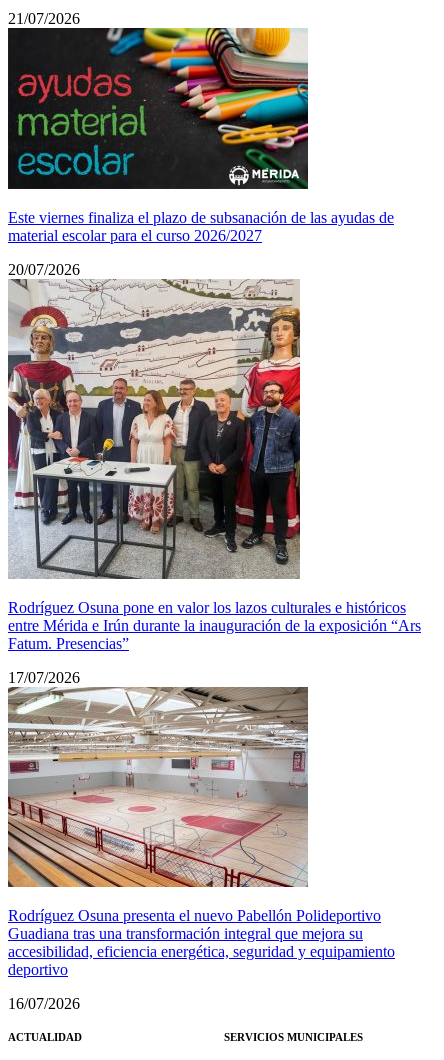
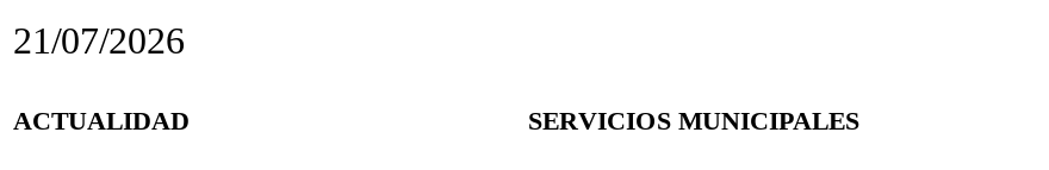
[7,27,394,278] [image] | Este viernes finaliza el plazo de subsanación de las ayudas de | material escolar para el curso 2026/2027 | 20/07/2026 -> none
[7,278,421,686] [image] | Rodríguez Osuna pone en valor los lazos culturales e históricos | entre Mérida e Irún durante la inauguración de la exposición “Ars | Fatum. Presencias” | 17/07/2026 -> none
[7,686,395,1012] [image] | Rodríguez Osuna presenta el nuevo Pabellón Polideportivo | Guadiana tras una transformación integral que mejora su | accesibilidad, eficiencia energética, seguridad y equipamiento | deportivo | 16/07/2026 -> none

